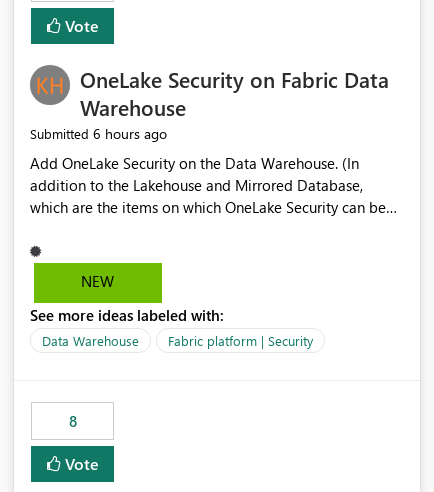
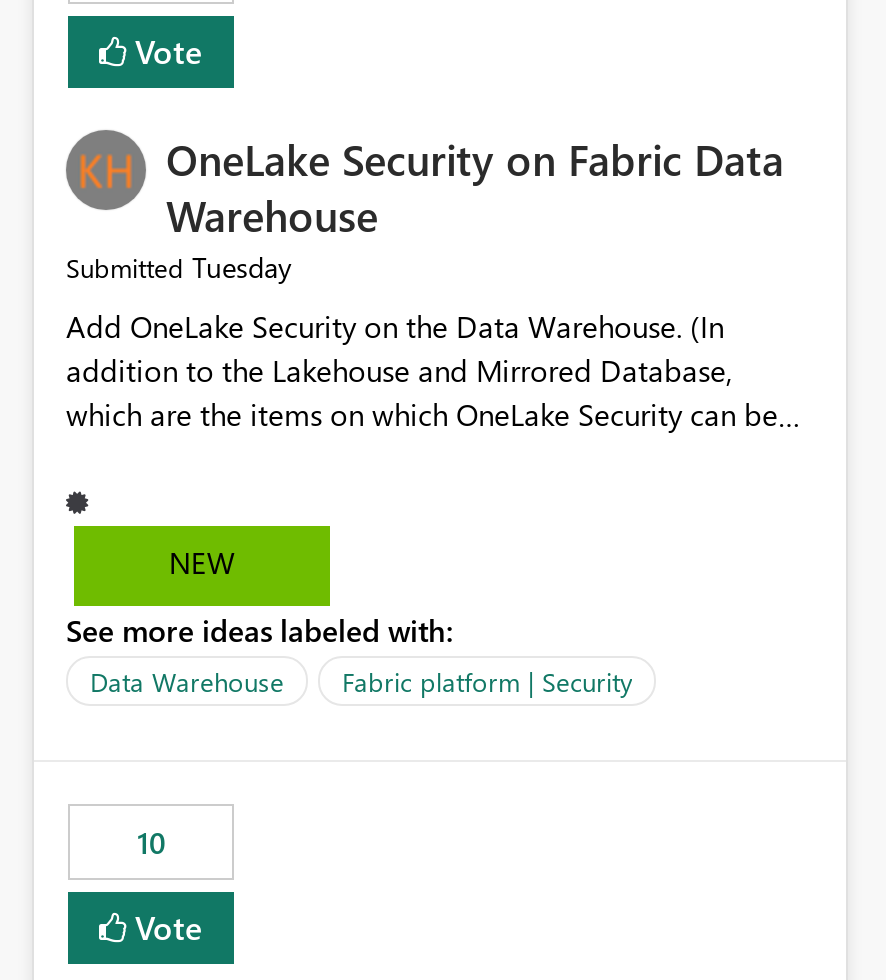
[30,124,167,143] Submitted 6 hours ago -> [66,249,292,287] Submitted Tuesday
[68,411,76,431] 8 -> [137,823,165,863] 10

